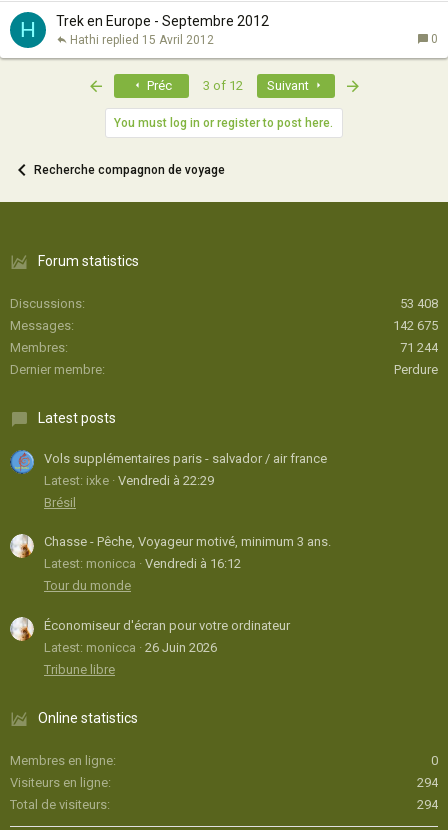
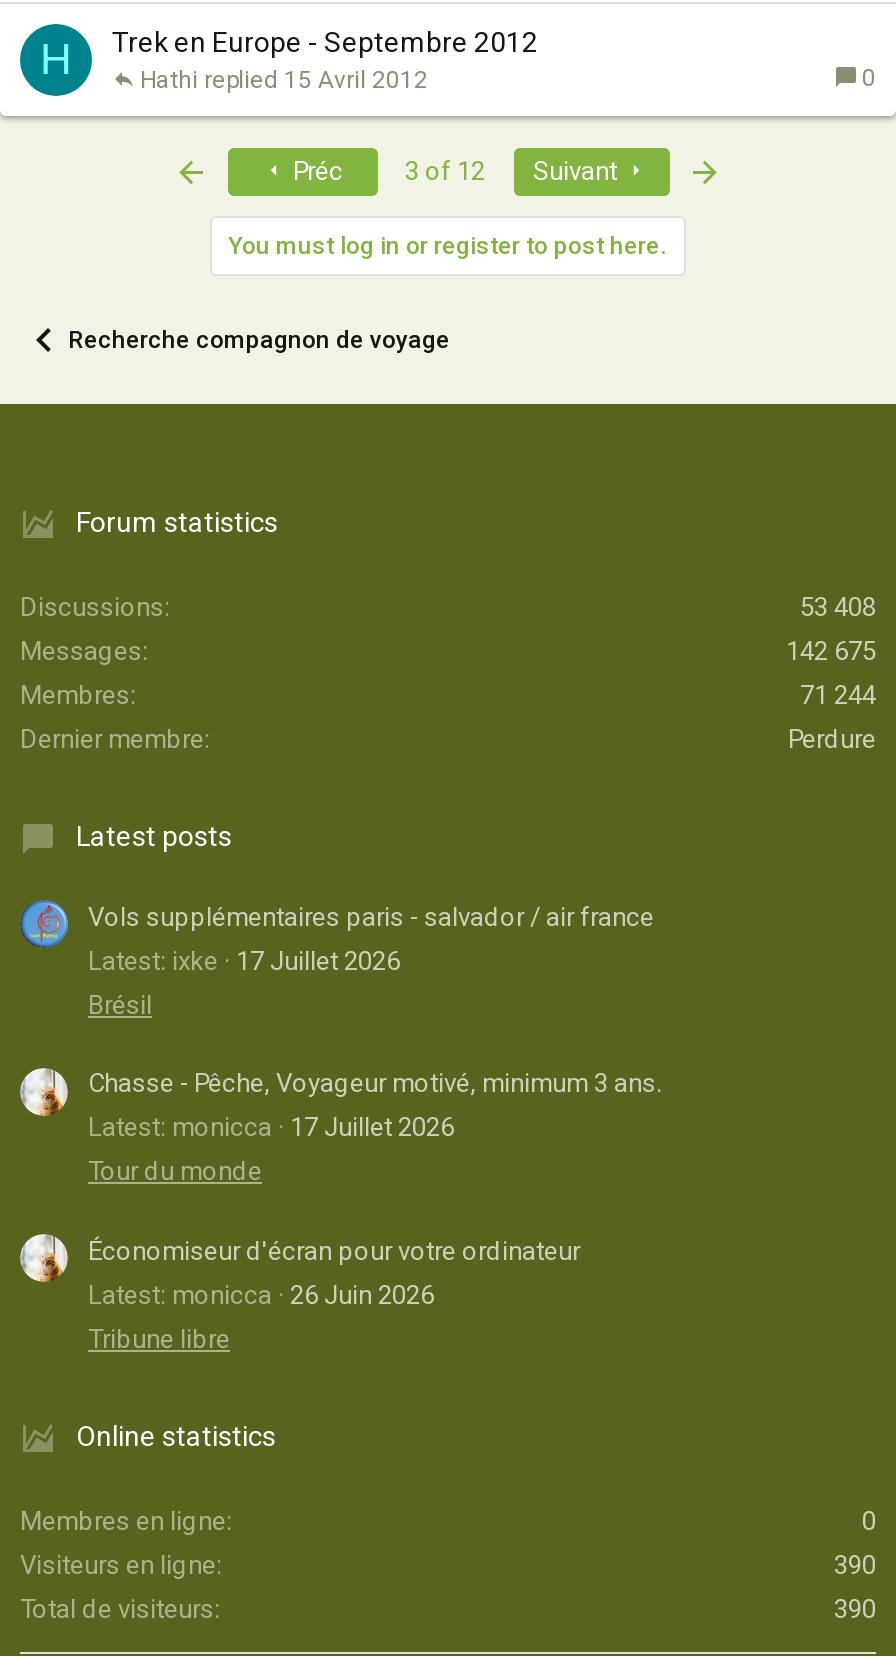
[44,473,214,488] Latest: ixke Vendredi à 22:29 -> [88,945,400,975] Latest: ixke 17 Juillet 2026
[44,556,241,571] Latest: monicca Vendredi à 16:12 -> [88,1113,454,1143] Latest: monicca 17 Juillet 2026
[417,775,438,790] 294 -> [834,1550,876,1580] 390
[417,797,438,812] 294 -> [834,1594,876,1624] 390

